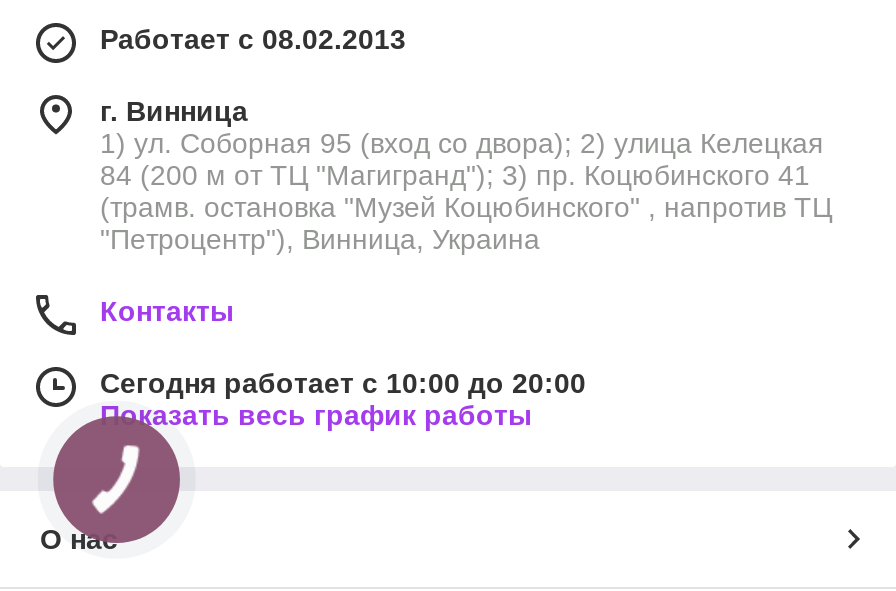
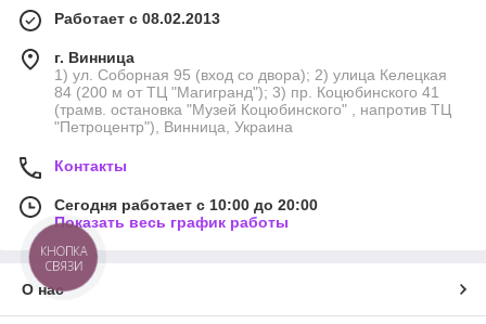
none -> [40,243,87,274] КНОПКА | СВЯЗИ

